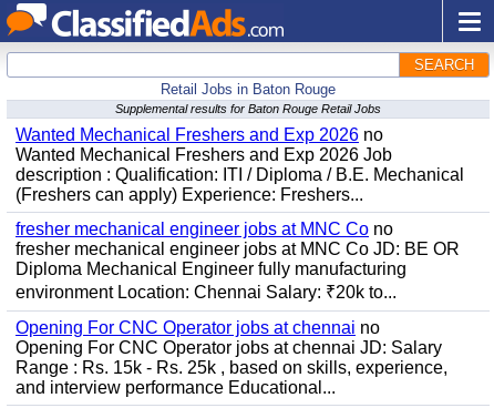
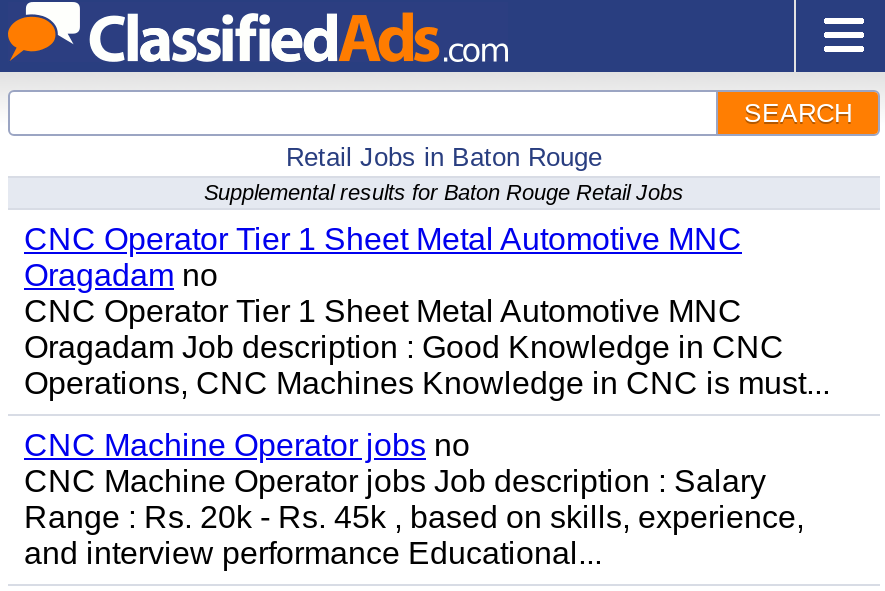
[16,125,464,377] Wanted Mechanical Freshers and Exp 2026 no | Wanted Mechanical Freshers and Exp 2026 Job | description : Qualification: ITI / Diploma / B.E. Mechanical | (Freshers can apply) Experience: Freshers... | fresher mechanical engineer jobs at MNC Co no | fresher mechanical engineer jobs at MNC Co JD: BE OR | Diploma Mechanical Engineer fully manufacturing | environment Location: Chennai Salary: ₹20k to... | Opening For CNC Operator jobs at chennai no | Opening For CNC Operator jobs at chennai JD: Salary | Range : Rs. 15k - Rs. 25k , based on skills, experience, -> [24,222,830,534] CNC Operator Tier 1 Sheet Metal Automotive MNC | Oragadam no | CNC Operator Tier 1 Sheet Metal Automotive MNC | Oragadam Job description : Good Knowledge in CNC | Operations, CNC Machines Knowledge in CNC is must... | CNC Machine Operator jobs no | CNC Machine Operator jobs Job description : Salary | Range : Rs. 20k - Rs. 45k , based on skills, experience,

